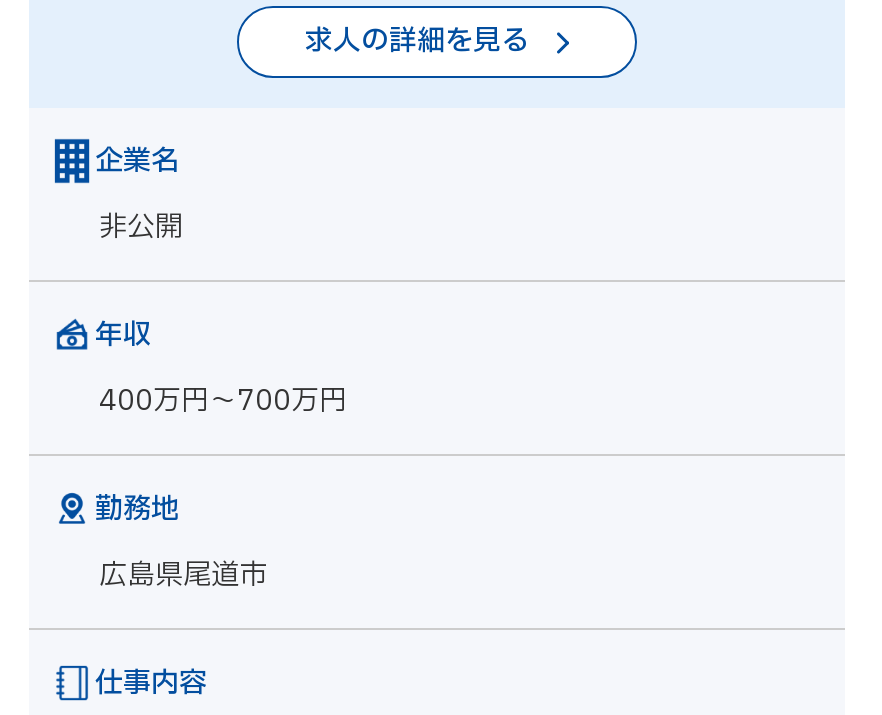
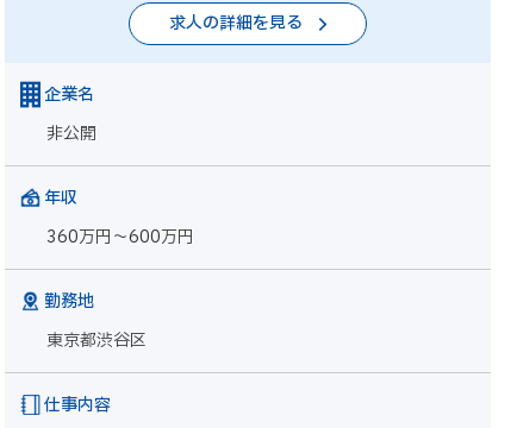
[99,380,347,422] 400万円～700万円 -> [46,225,194,250] 360万円～600万円
[99,554,267,596] 広島県尾道市 -> [46,328,147,353] 東京都渋谷区

